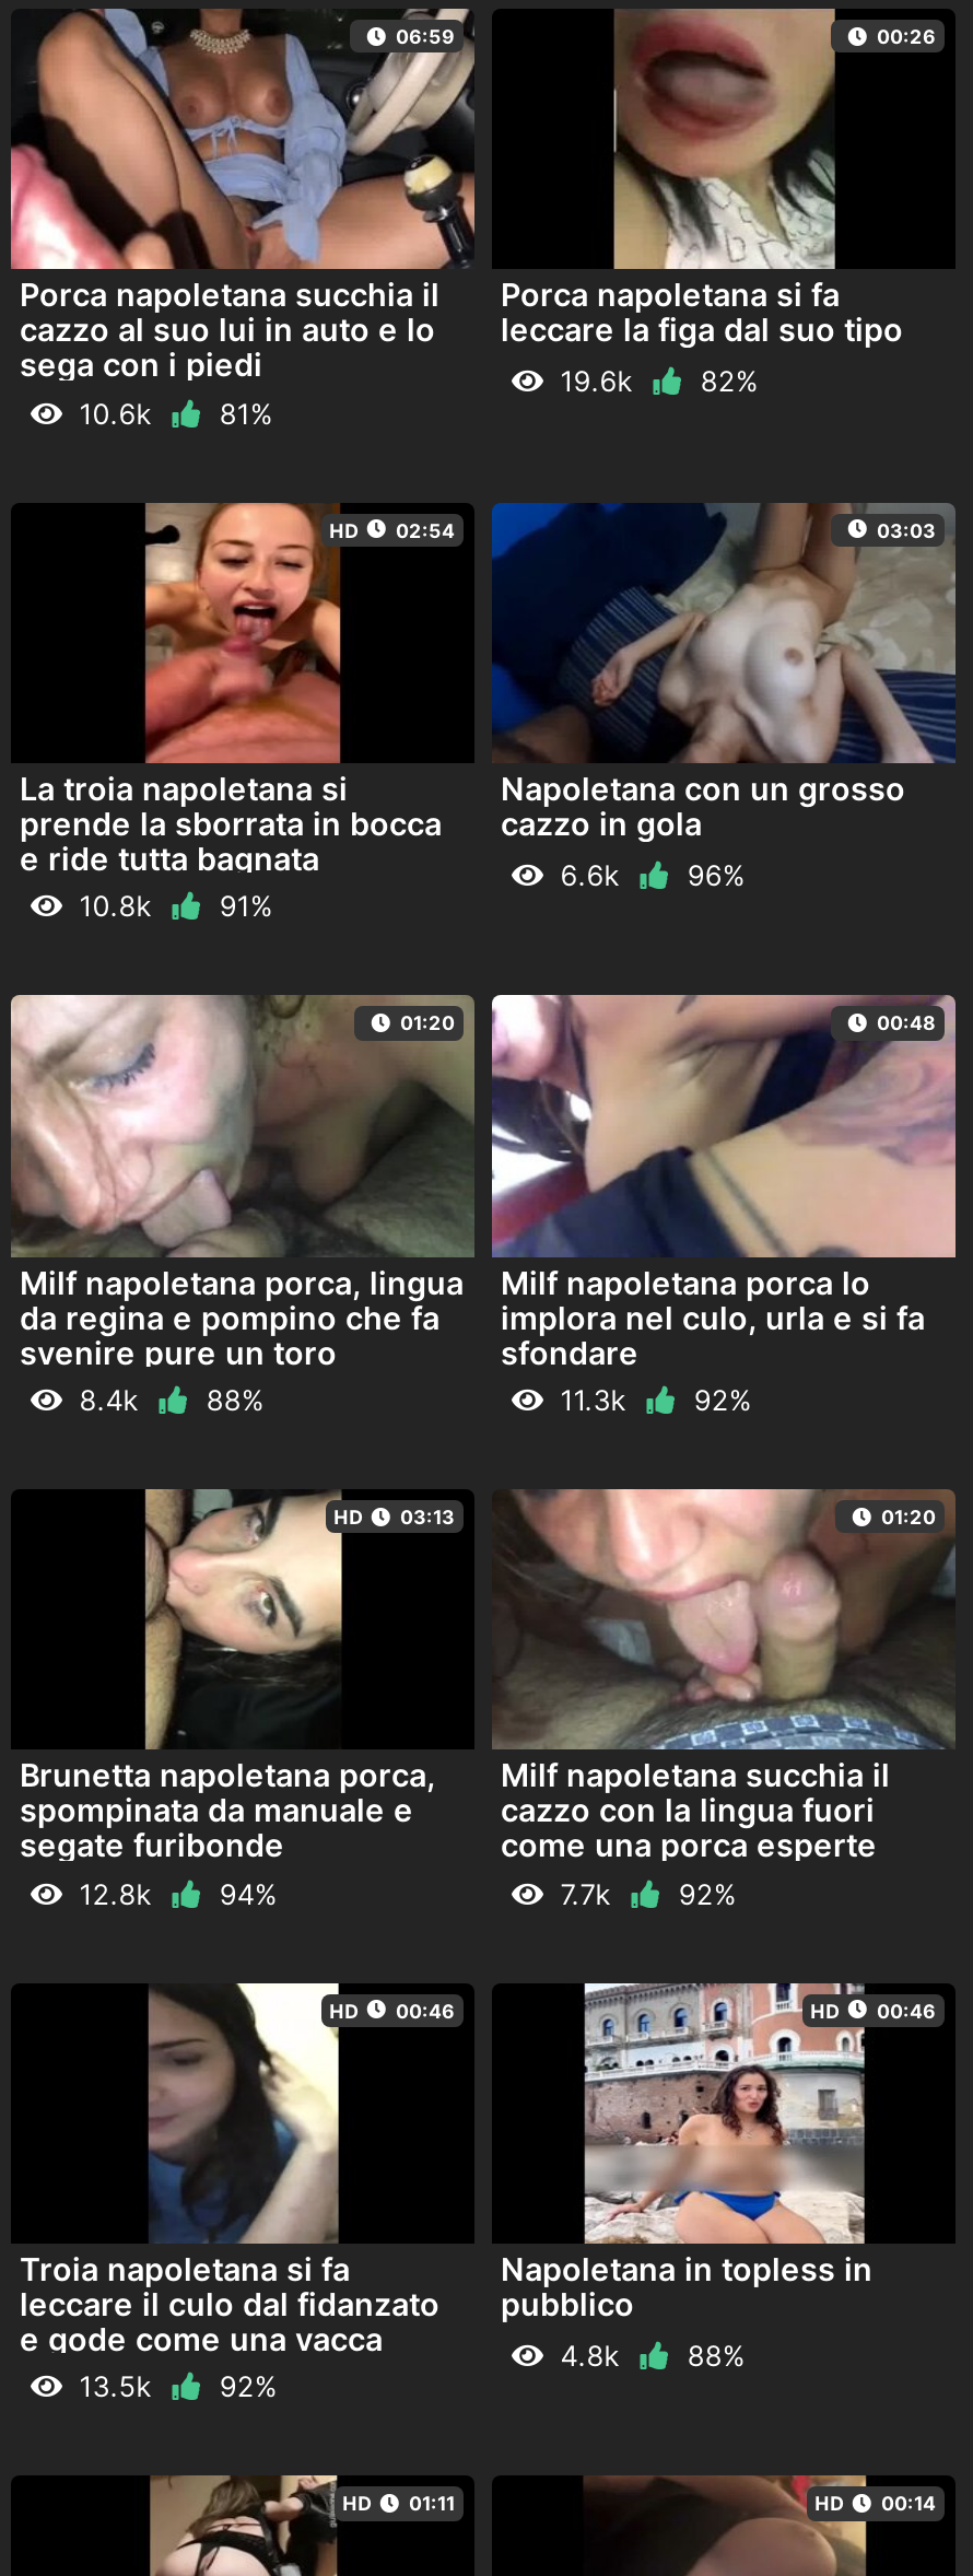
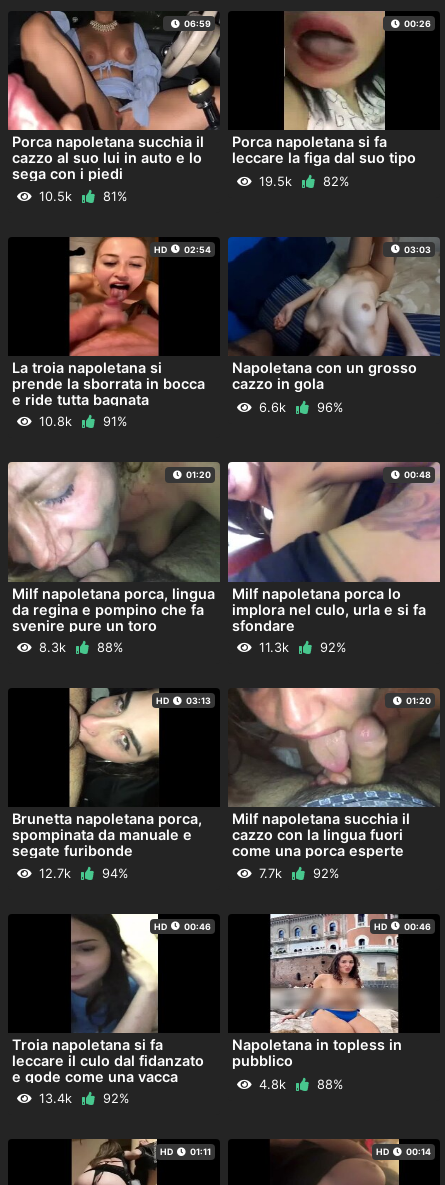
[560,366,632,398] 19.6k -> [259,174,292,189] 19.5k
[79,397,151,430] 10.6k -> [39,189,72,204] 10.5k
[79,1384,138,1417] 8.4k -> [39,640,66,655] 8.3k
[79,1878,151,1910] 12.8k -> [39,866,71,881] 12.7k
[79,2371,151,2404] 13.5k -> [39,1091,72,1106] 13.4k

